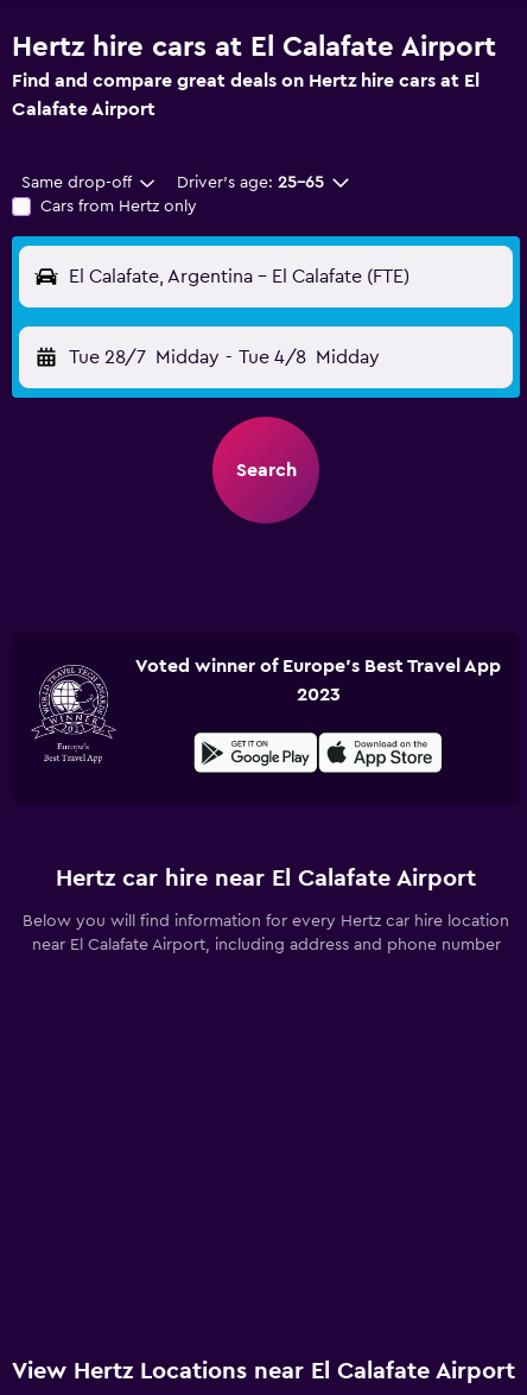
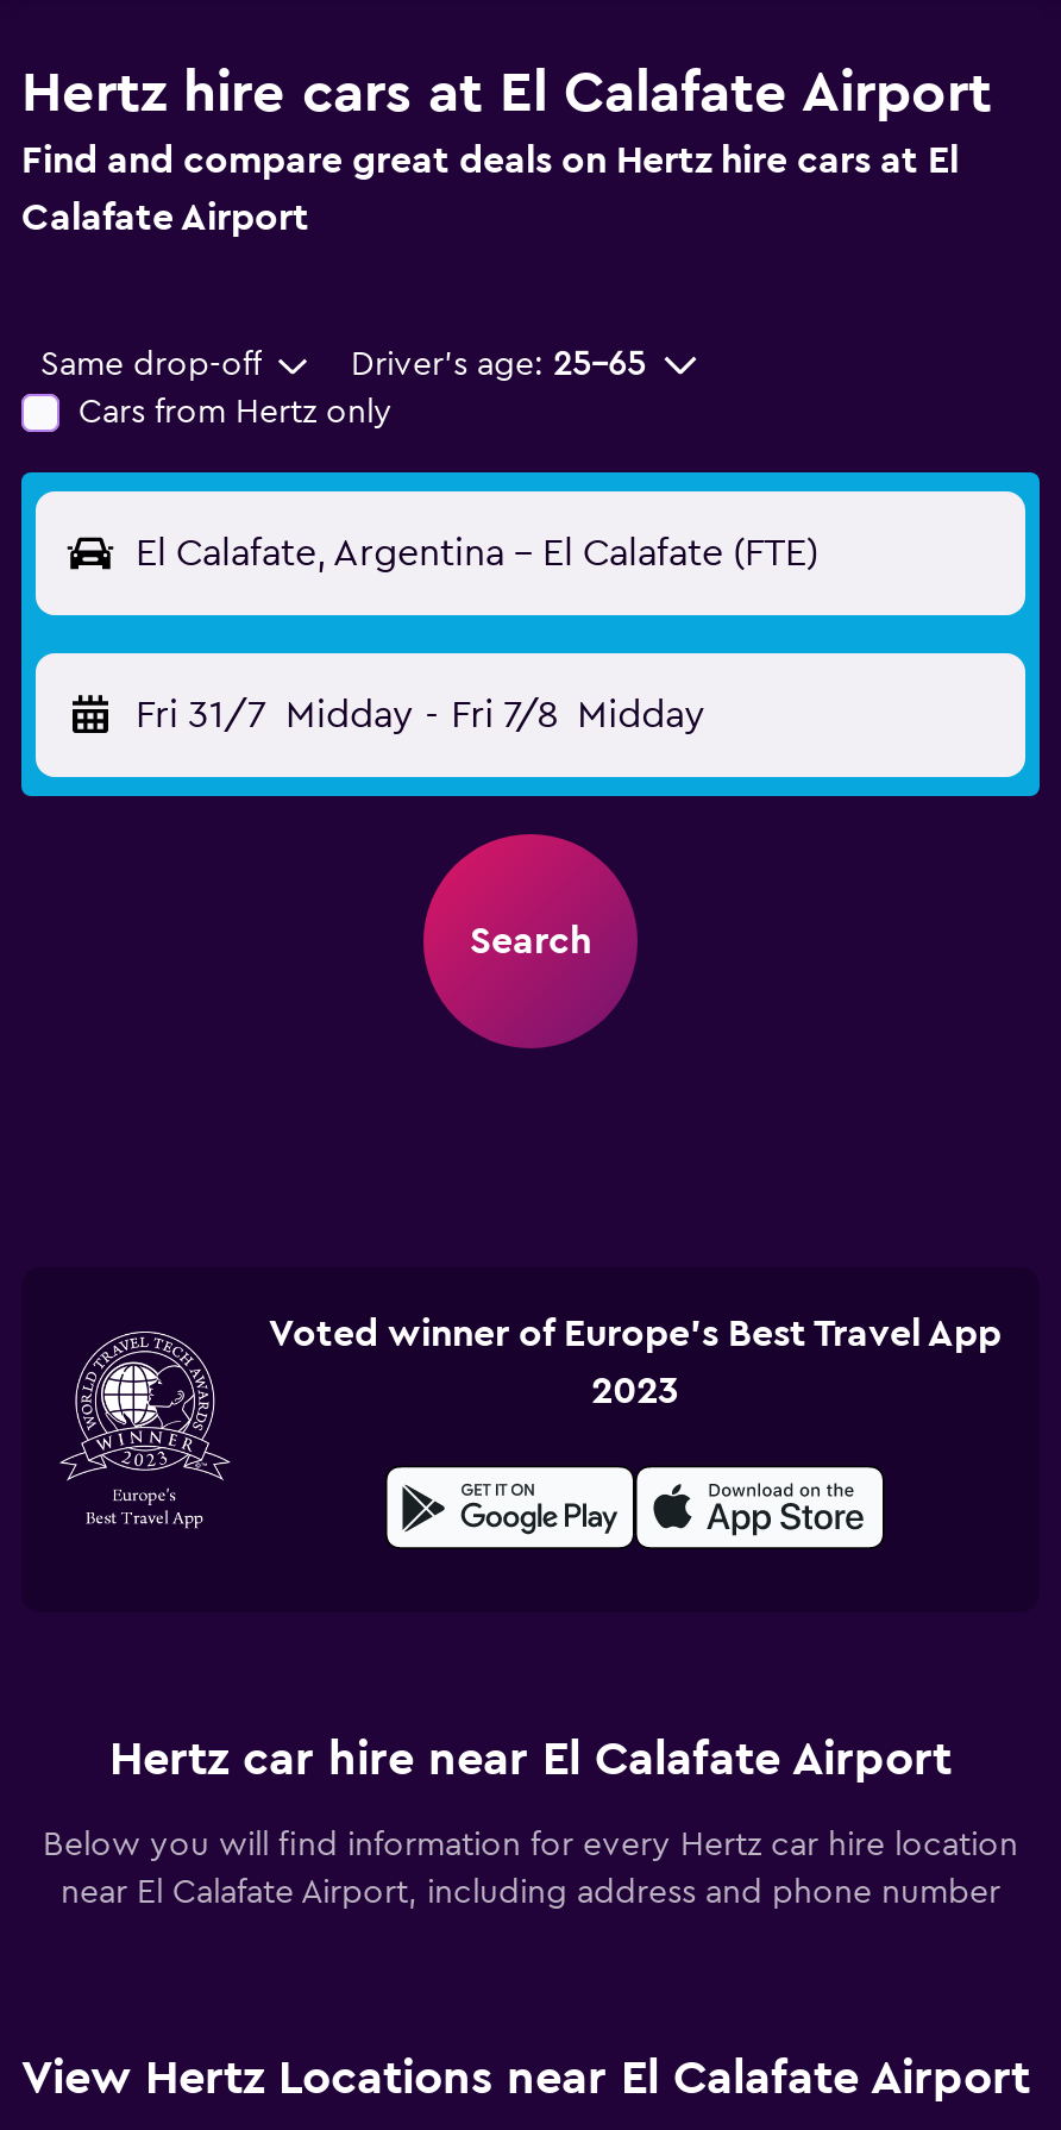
[69,348,379,367] Tue 28/7 Midday - Tue 4/8 Midday -> [136,696,706,734] Fri 31/7 Midday - Fri 7/8 Midday

